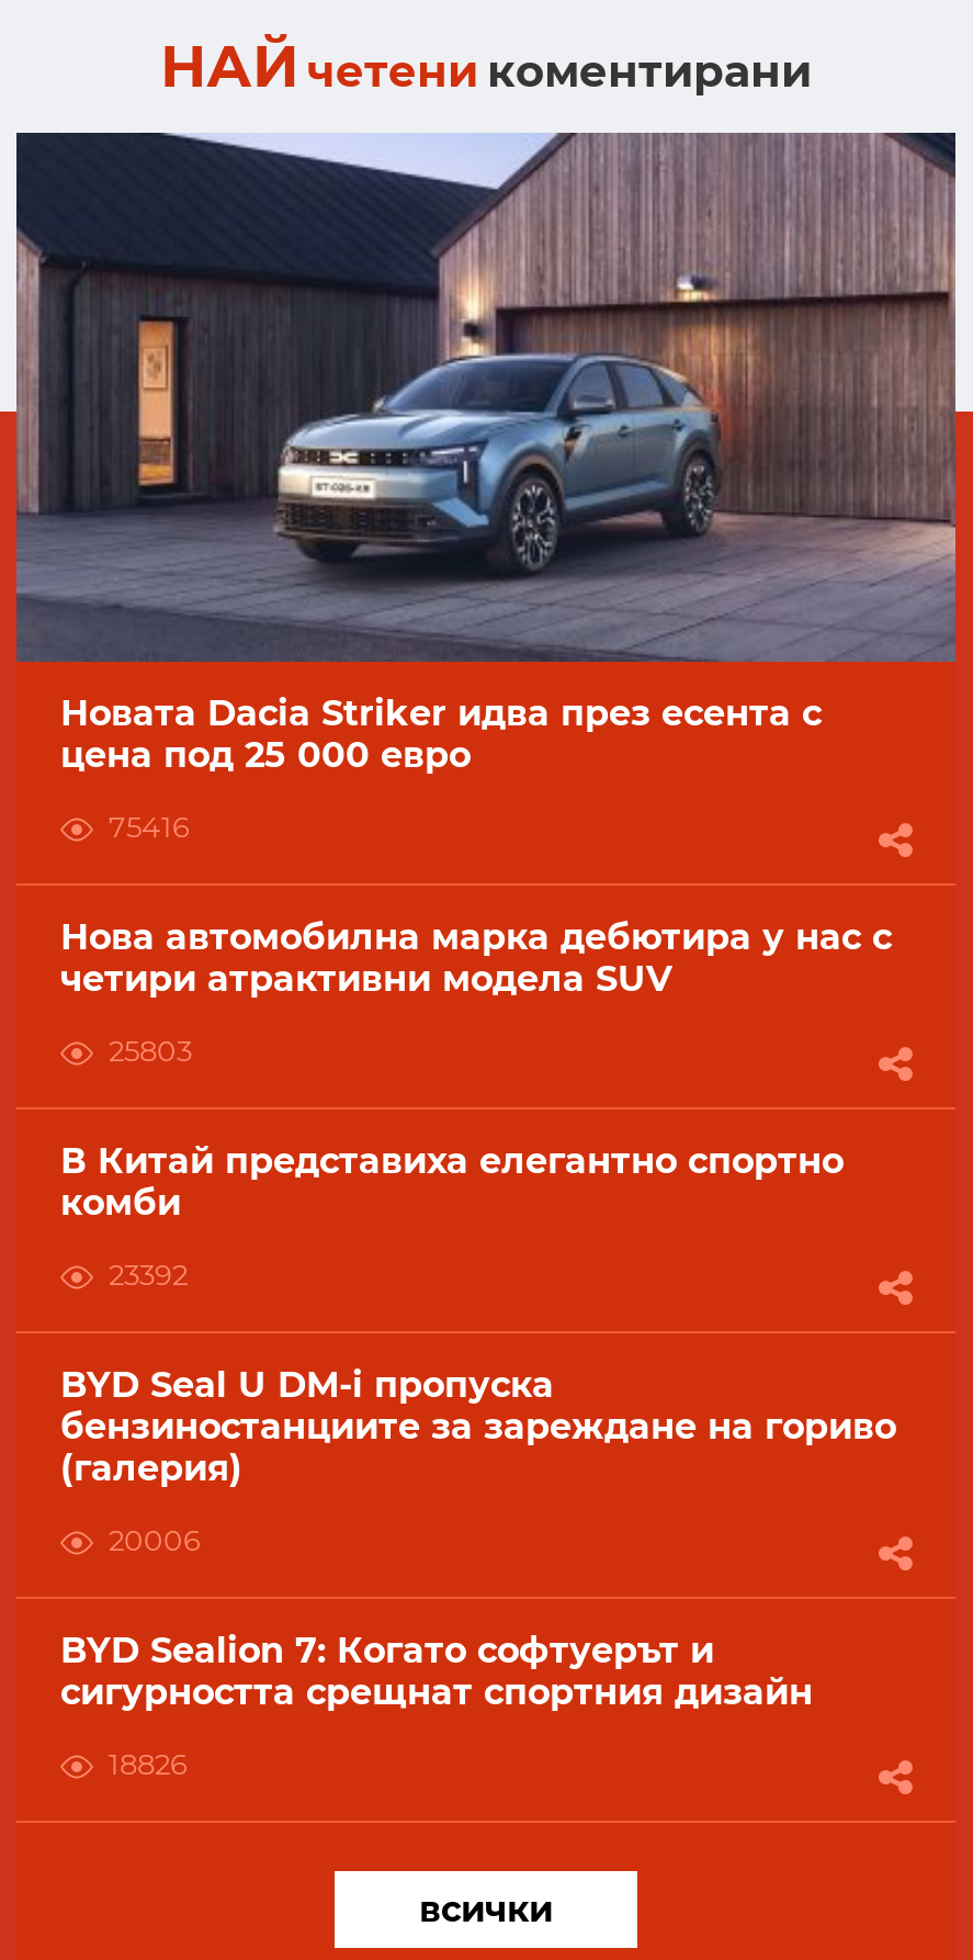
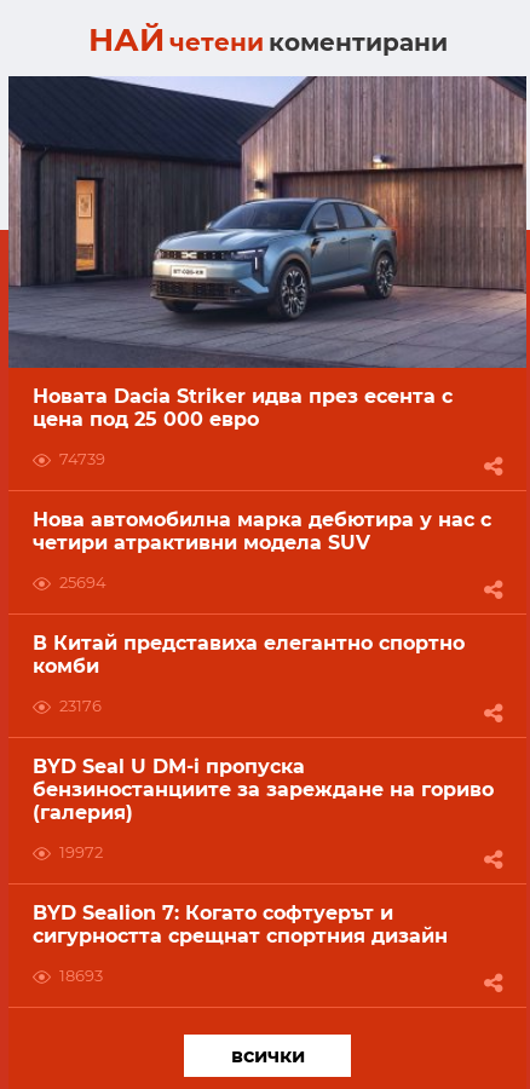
[109,808,190,843] 75416 -> [59,449,105,468] 74739
[109,1032,192,1067] 25803 -> [59,572,106,591] 25694
[109,1256,188,1291] 23392 -> [59,696,102,715] 23176
[109,1522,201,1557] 20006 -> [59,842,103,861] 19972
[109,1746,188,1781] 18826 -> [59,965,103,985] 18693

